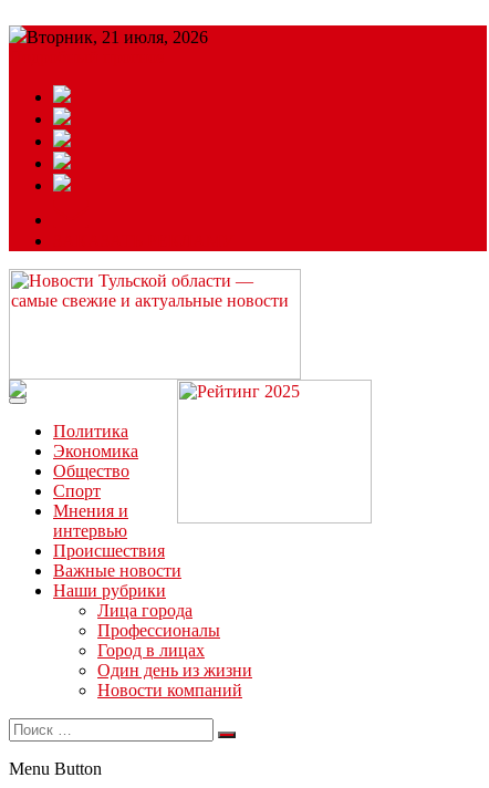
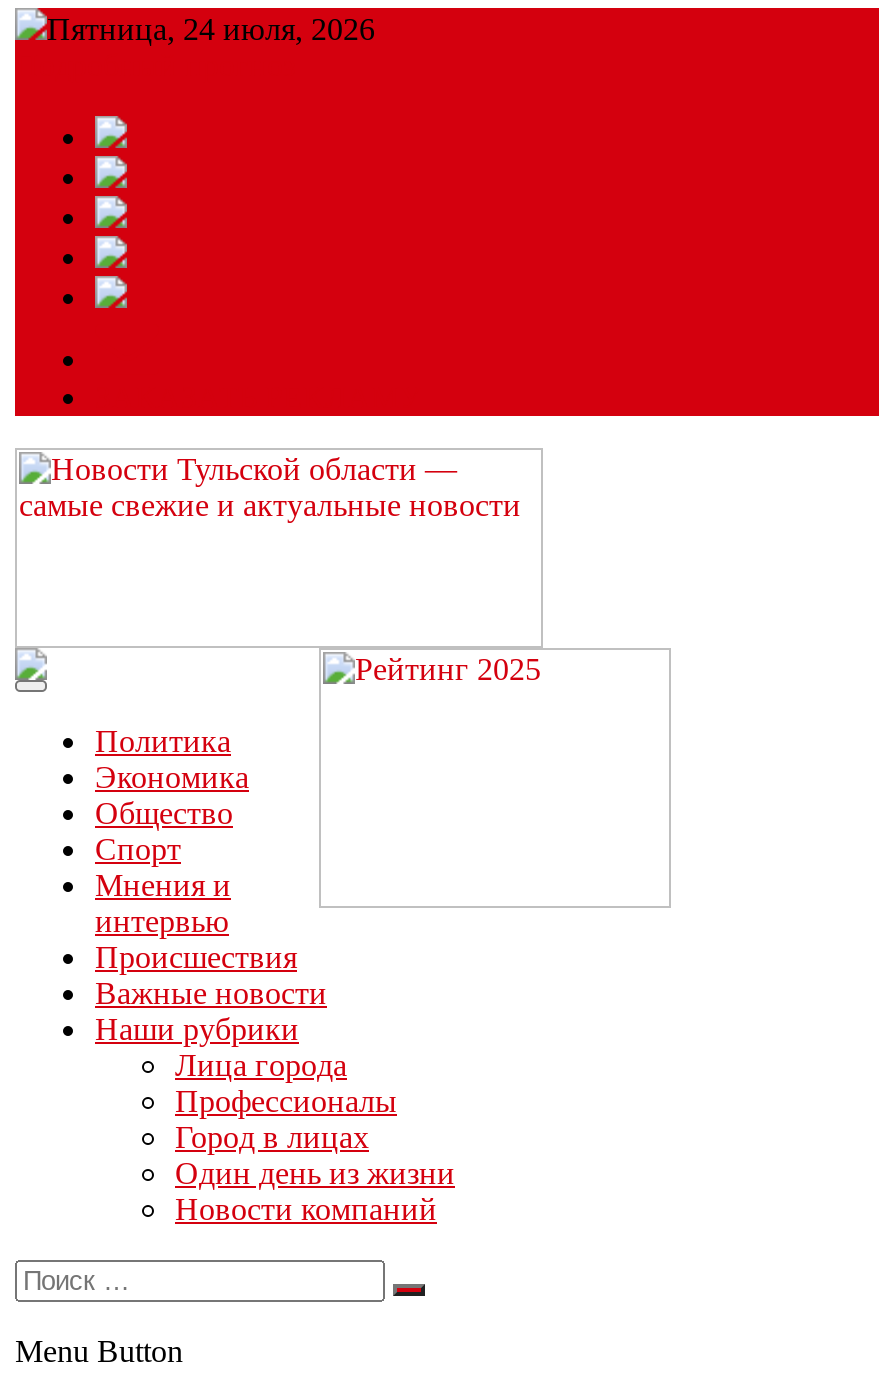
[27,28,208,46] Вторник, 21 июля, 2026 -> [47,12,375,46] Пятница, 24 июля, 2026

